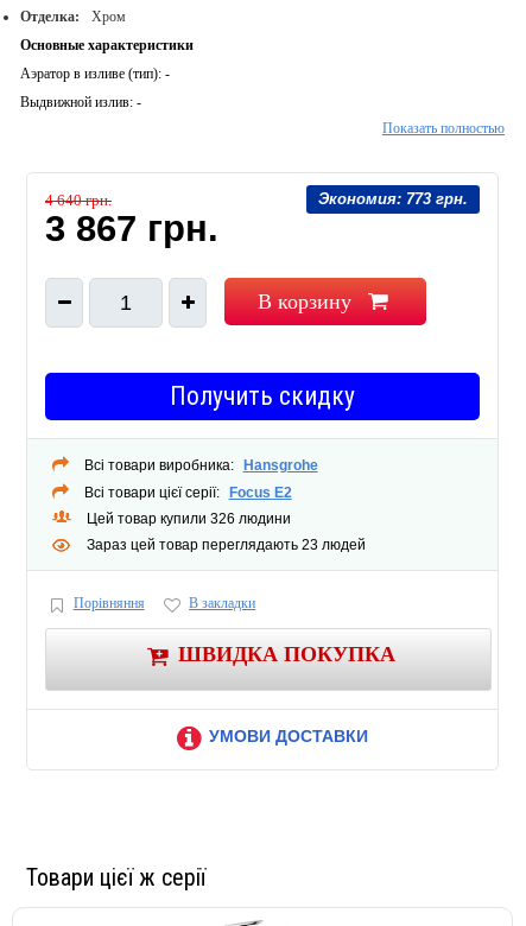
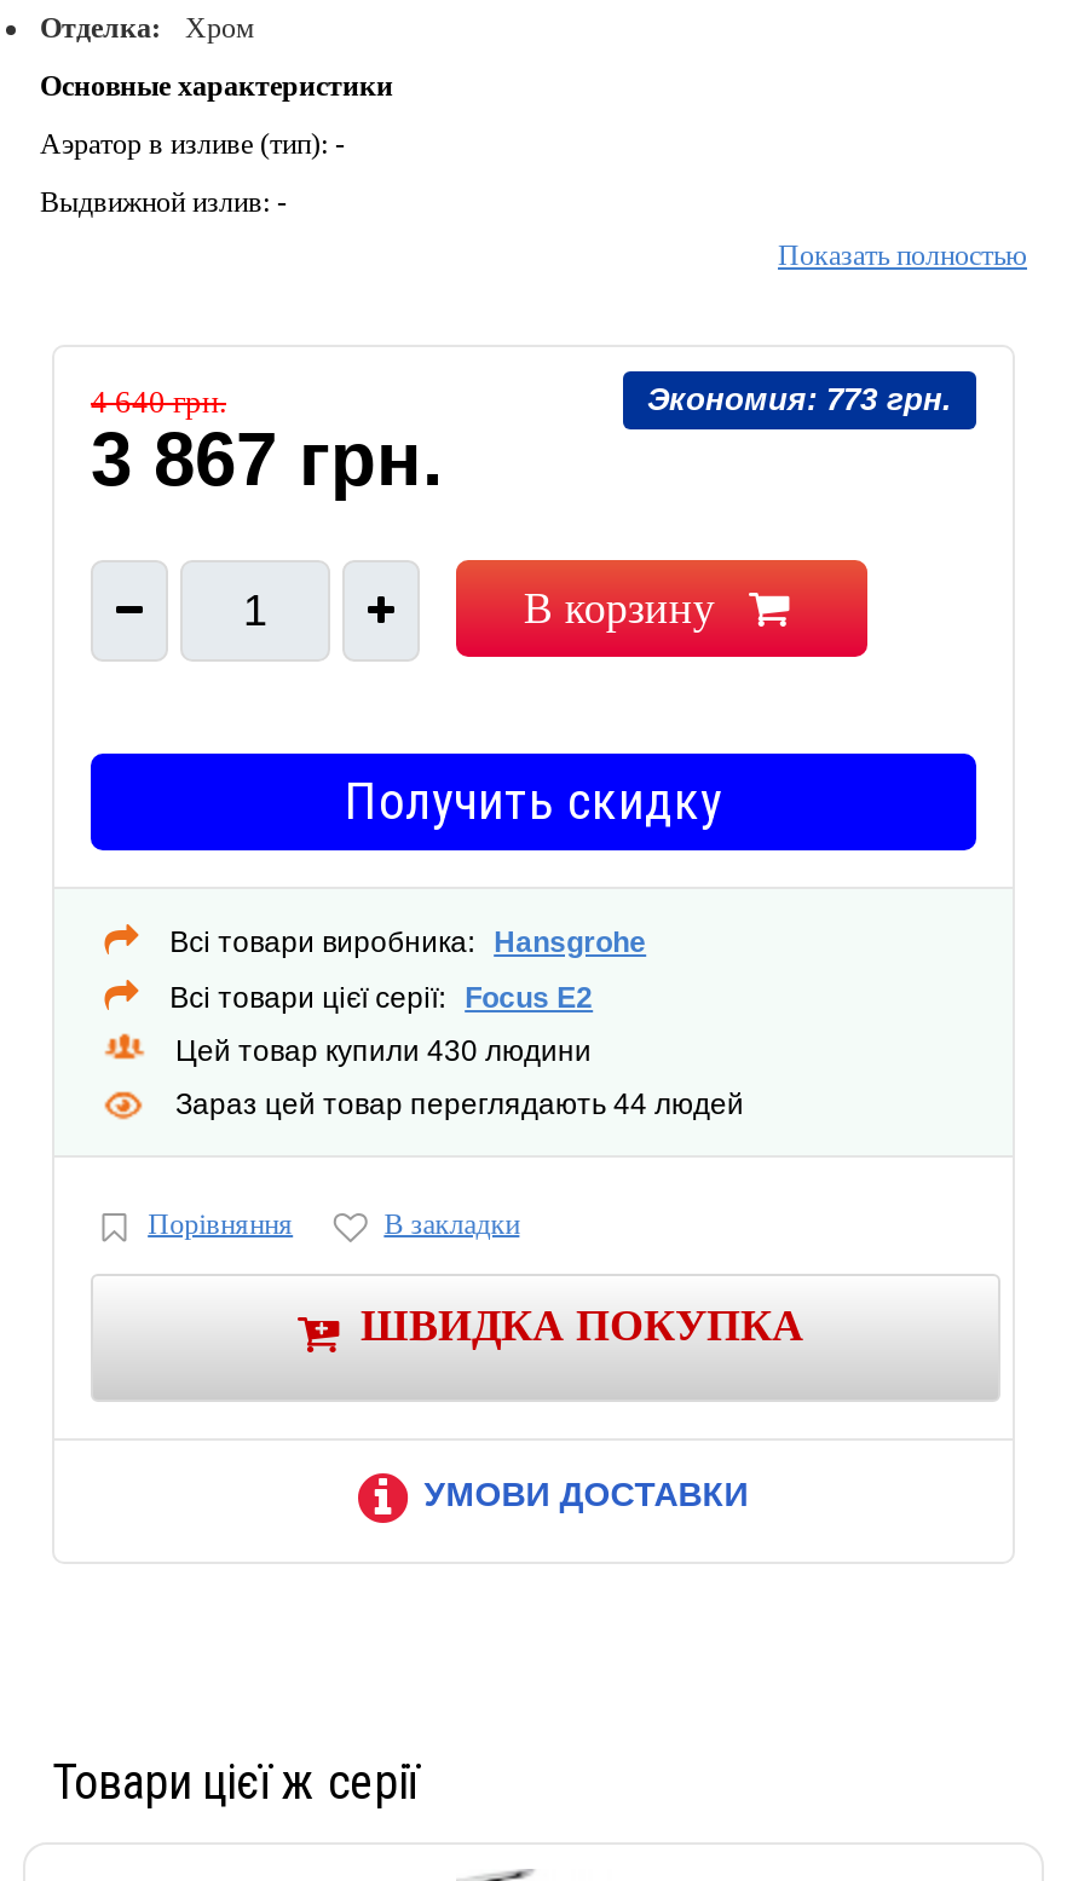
[87,510,291,527] Цей товар купили 326 людини -> [175,1034,592,1068] Цей товар купили 430 людини
[87,537,366,553] Зараз цей товар переглядають 23 людей -> [175,1087,744,1121] Зараз цей товар переглядають 44 людей

